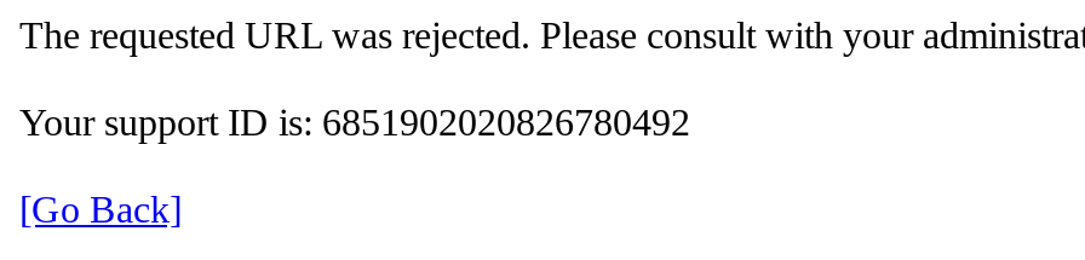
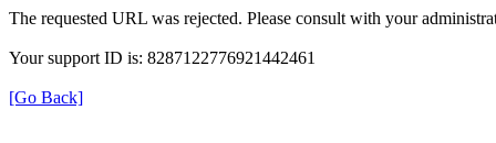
[19,102,690,143] Your support ID is: 6851902020826780492 -> [9,48,316,67] Your support ID is: 8287122776921442461

